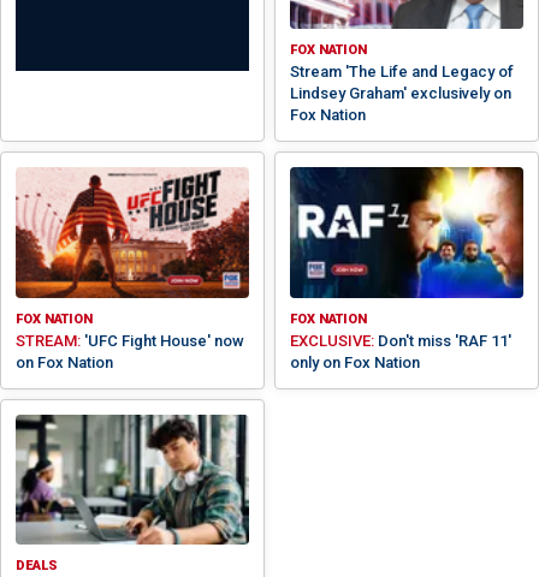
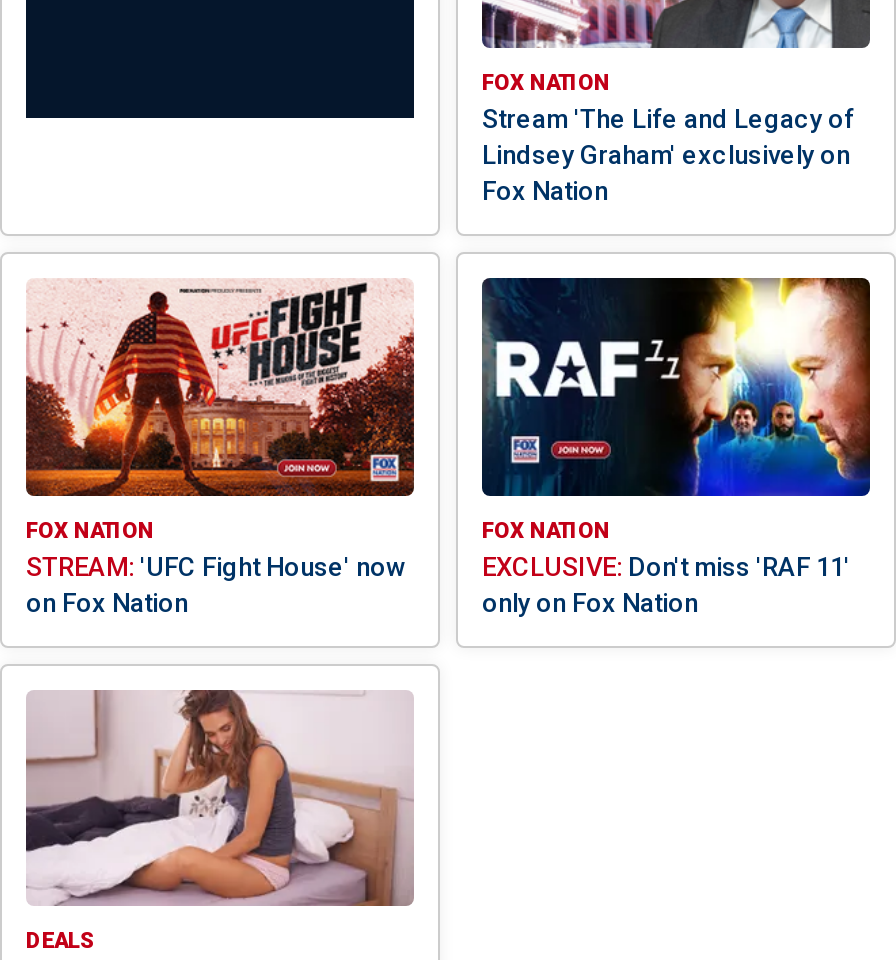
[14,414,249,546] [image] -> [26,690,412,906] [image]

